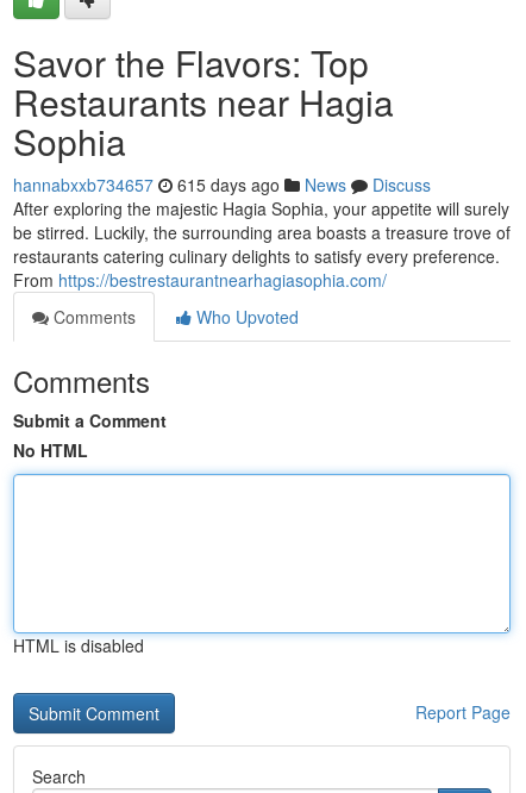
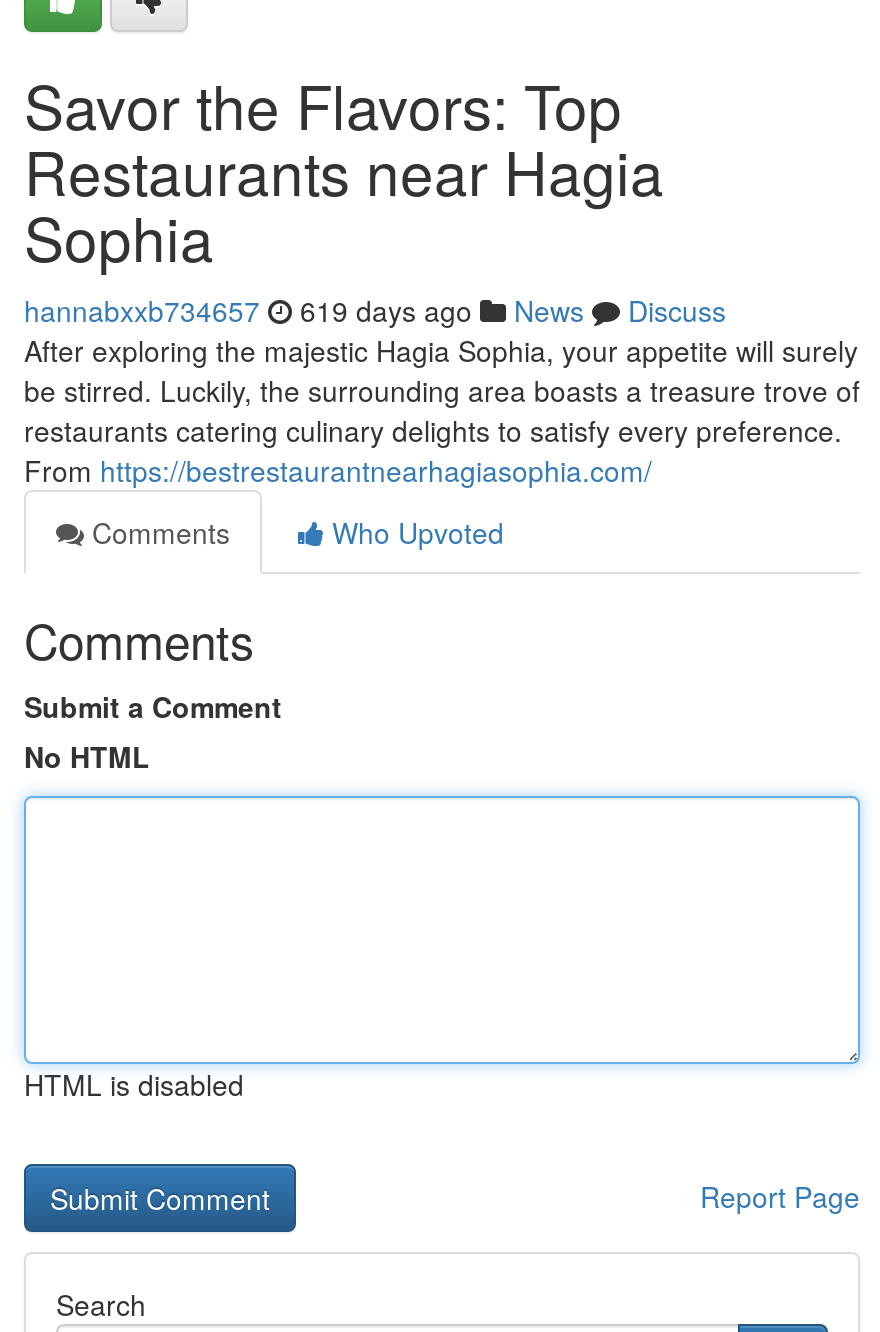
[13,173,431,196] hannabxxb734657 615 days ago News Discuss -> [24,290,726,330] hannabxxb734657 619 days ago News Discuss

